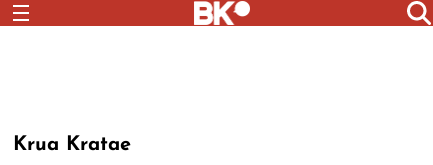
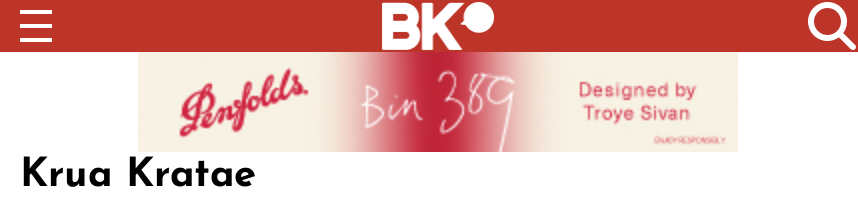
none -> [140,50,736,154] [image]

